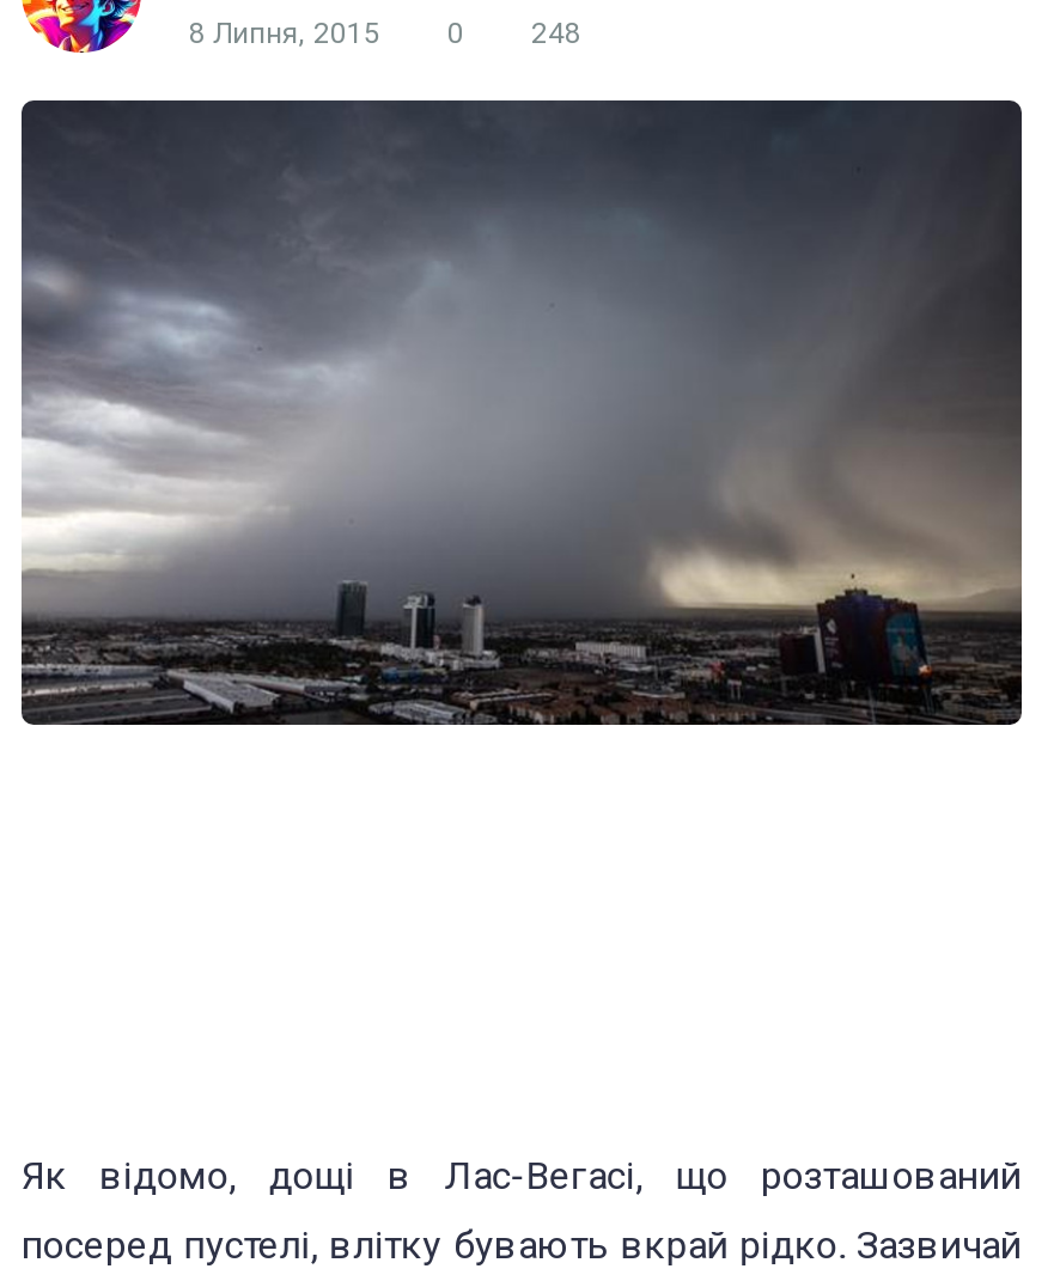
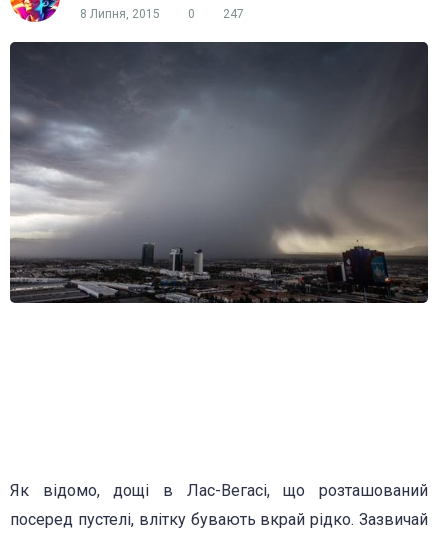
[189,17,581,51] 8 Липня, 2015 0 248 -> [80,7,244,21] 8 Липня, 2015 0 247

